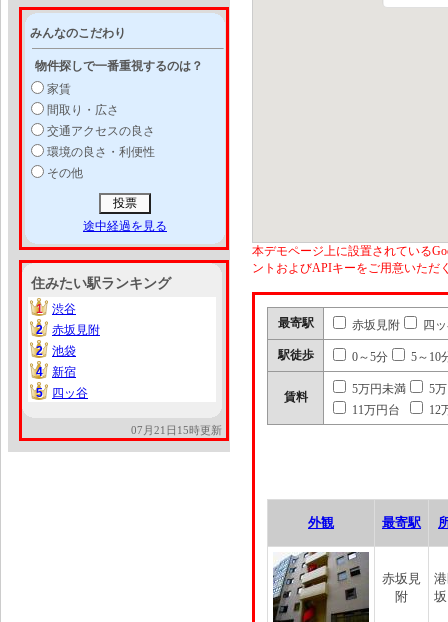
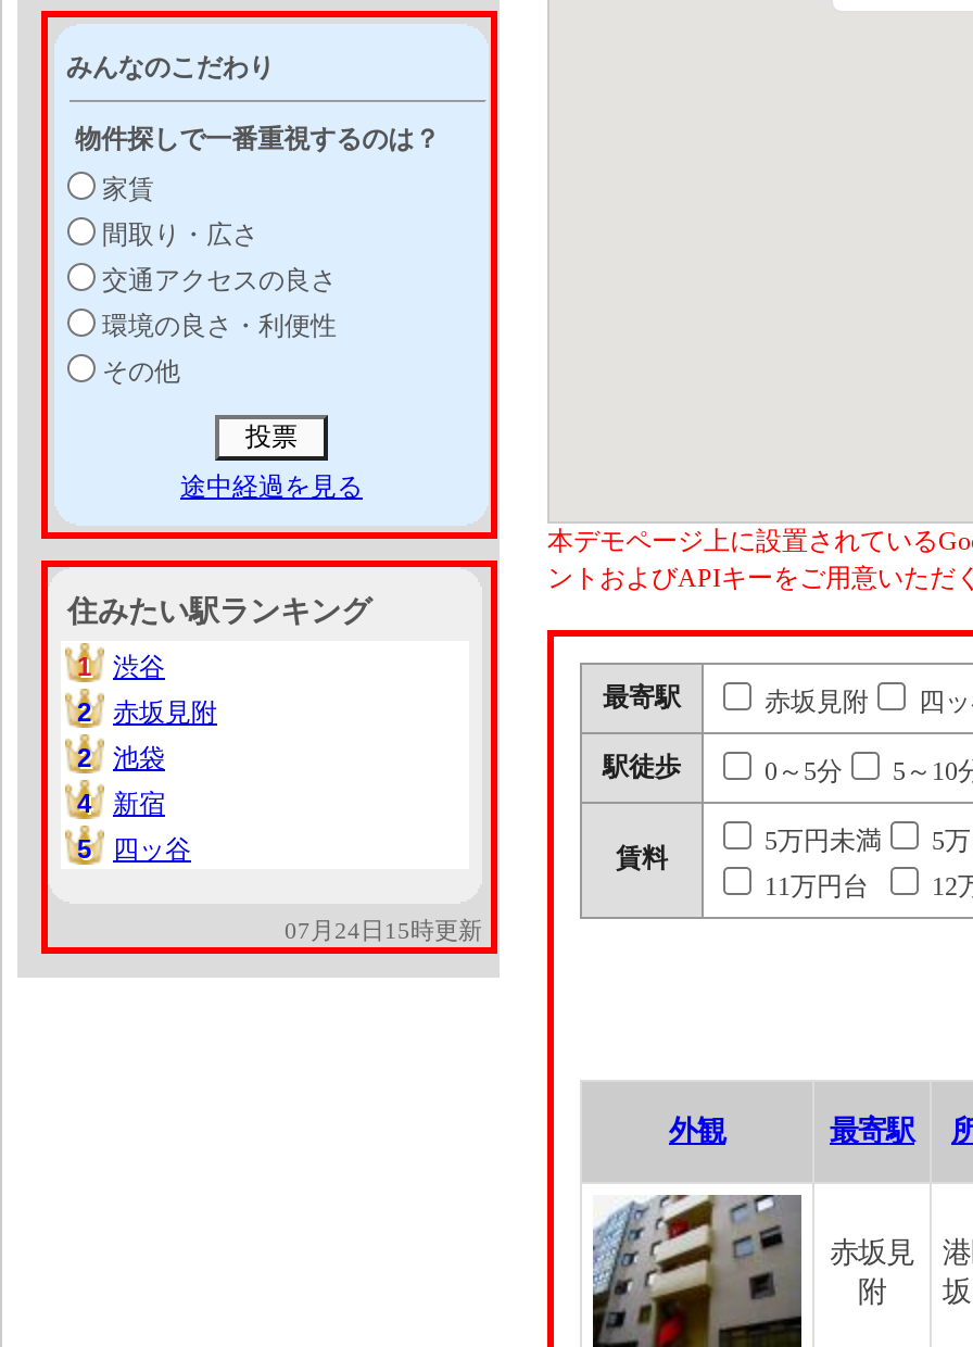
[131,424,222,436] 07月21日15時更新 -> [285,917,482,943] 07月24日15時更新

